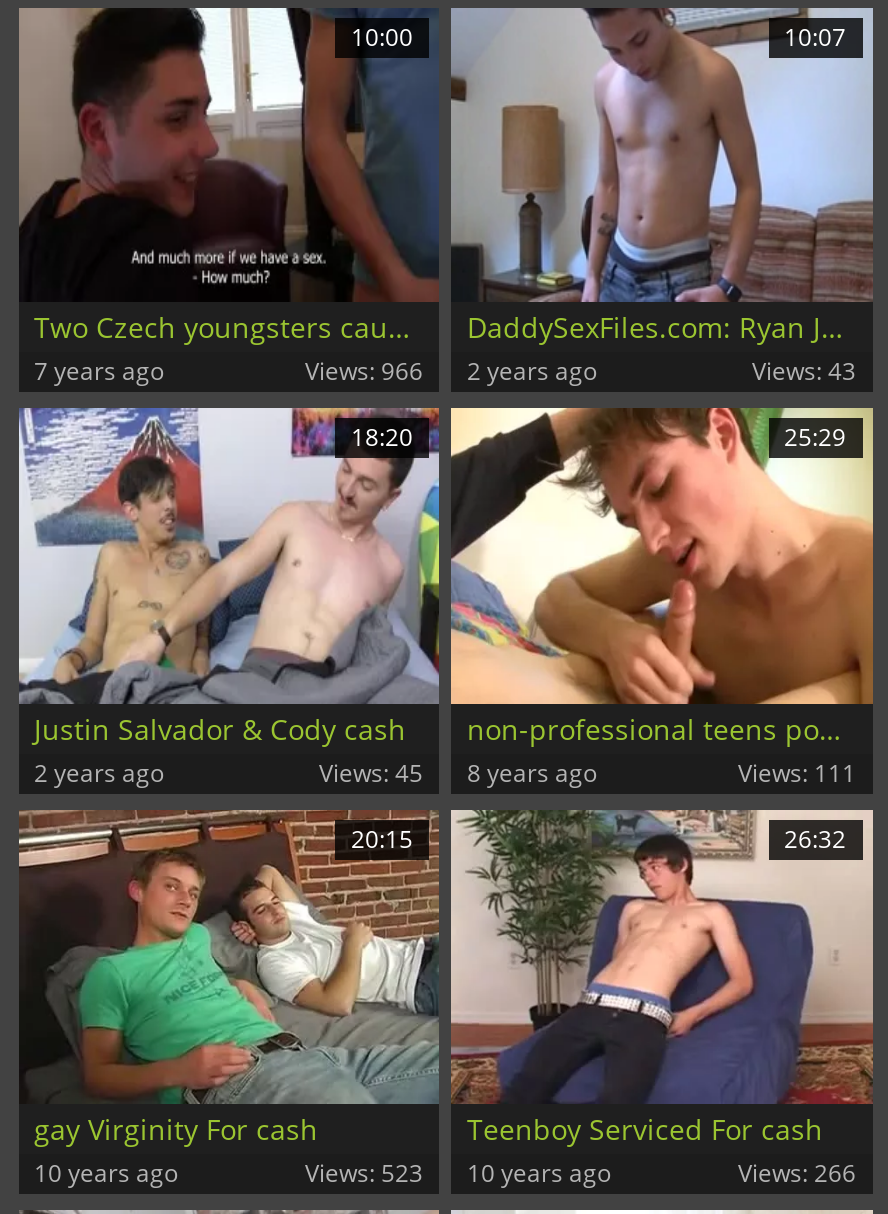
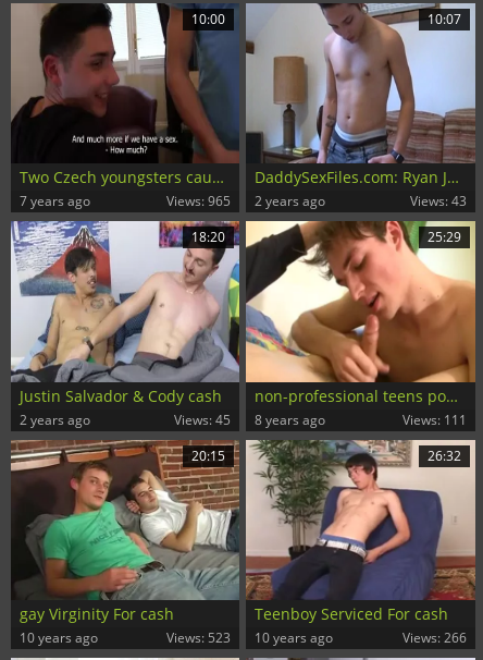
[305,354,597,388] Views: 966 2 years ago -> [166,192,325,210] Views: 965 2 years ago

